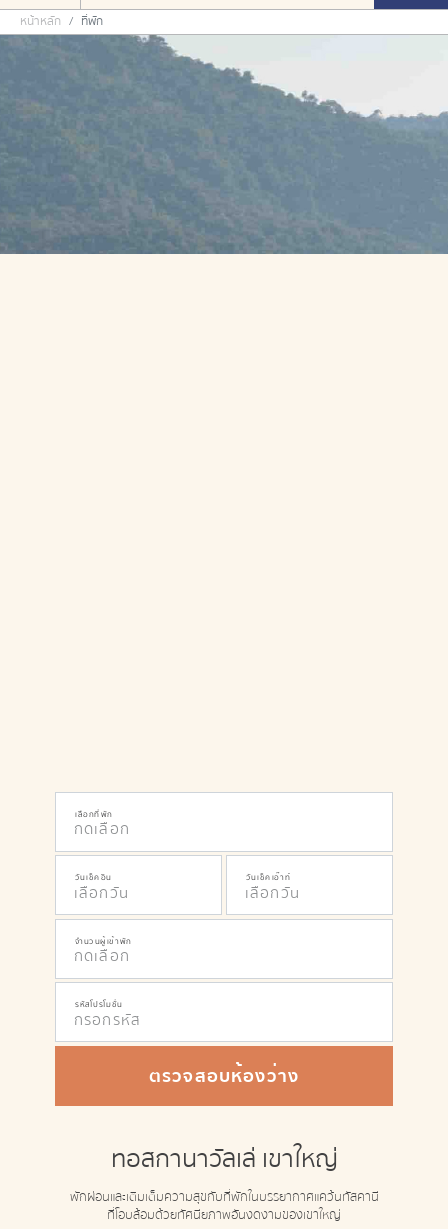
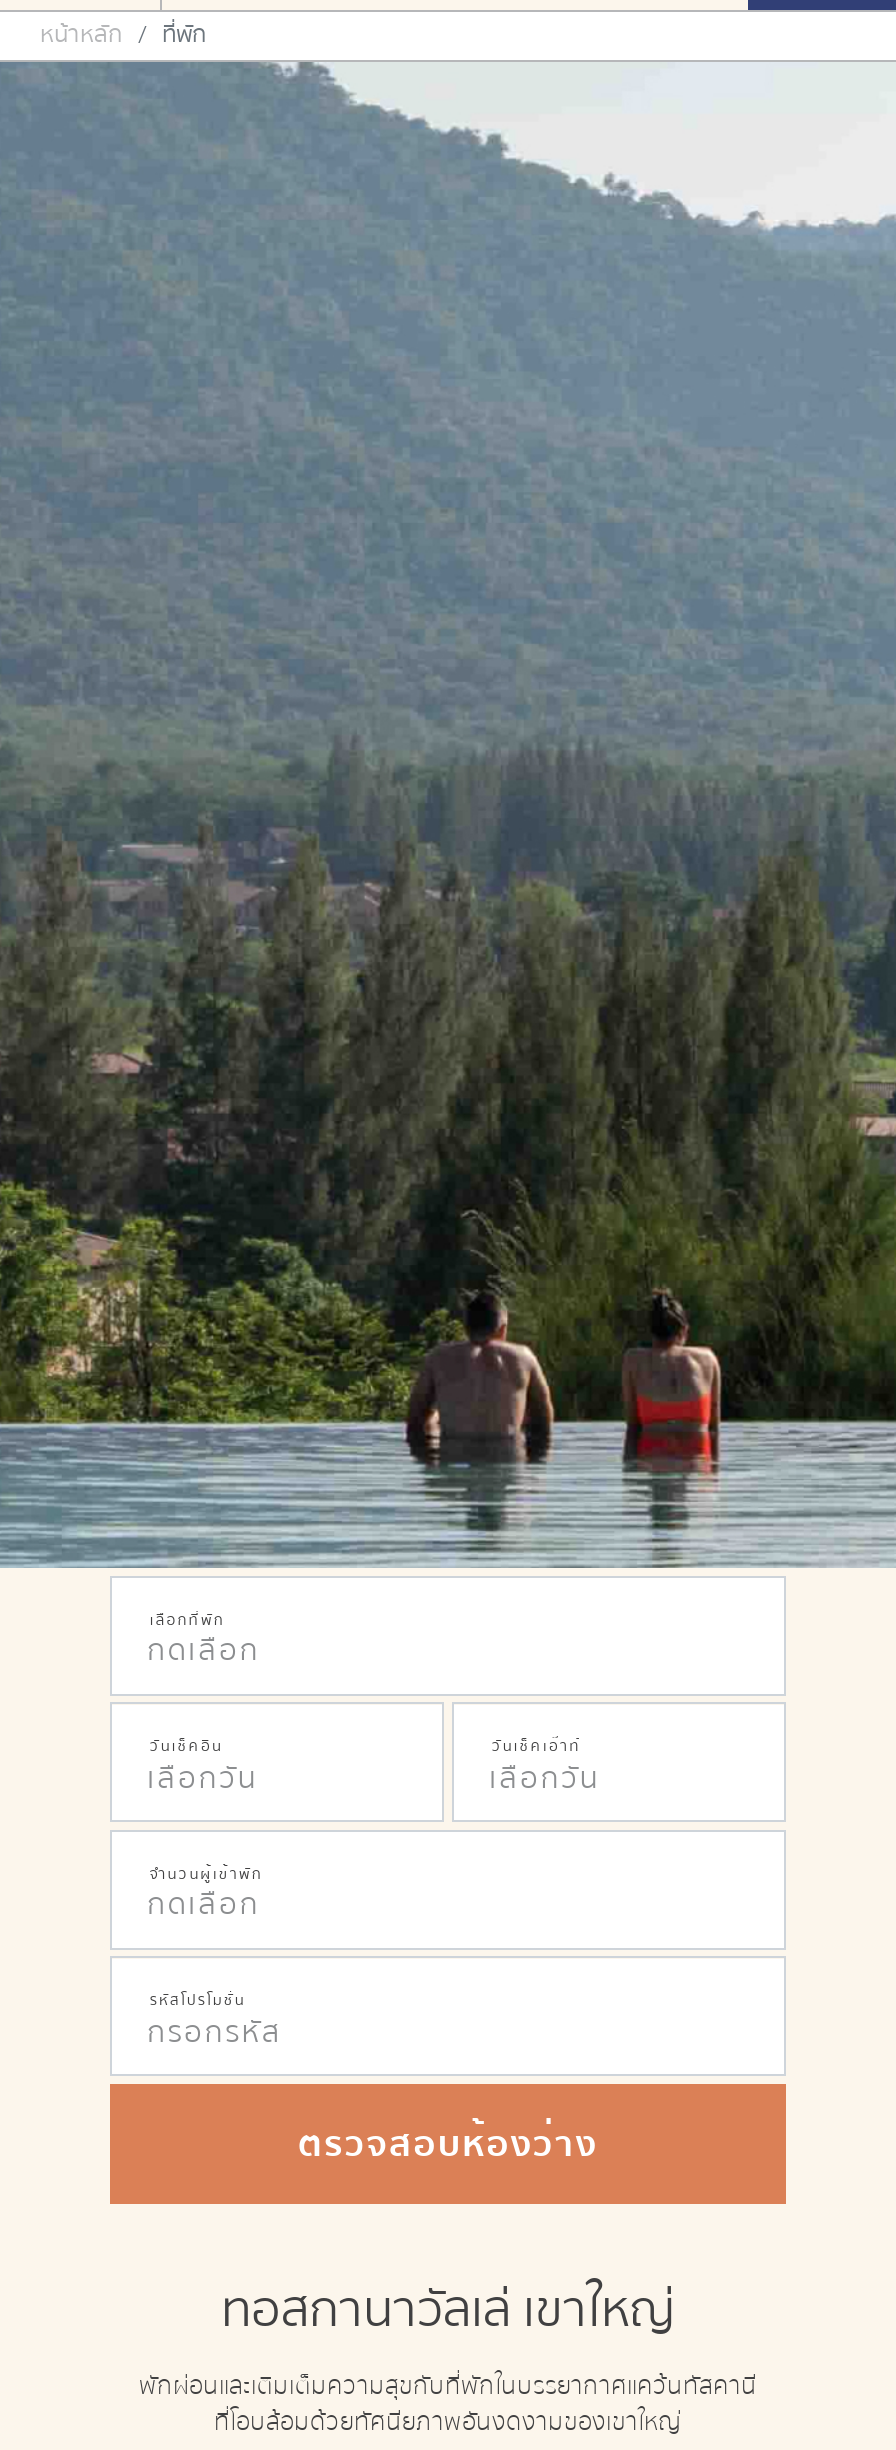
none -> [6,500,890,1570] [image]

